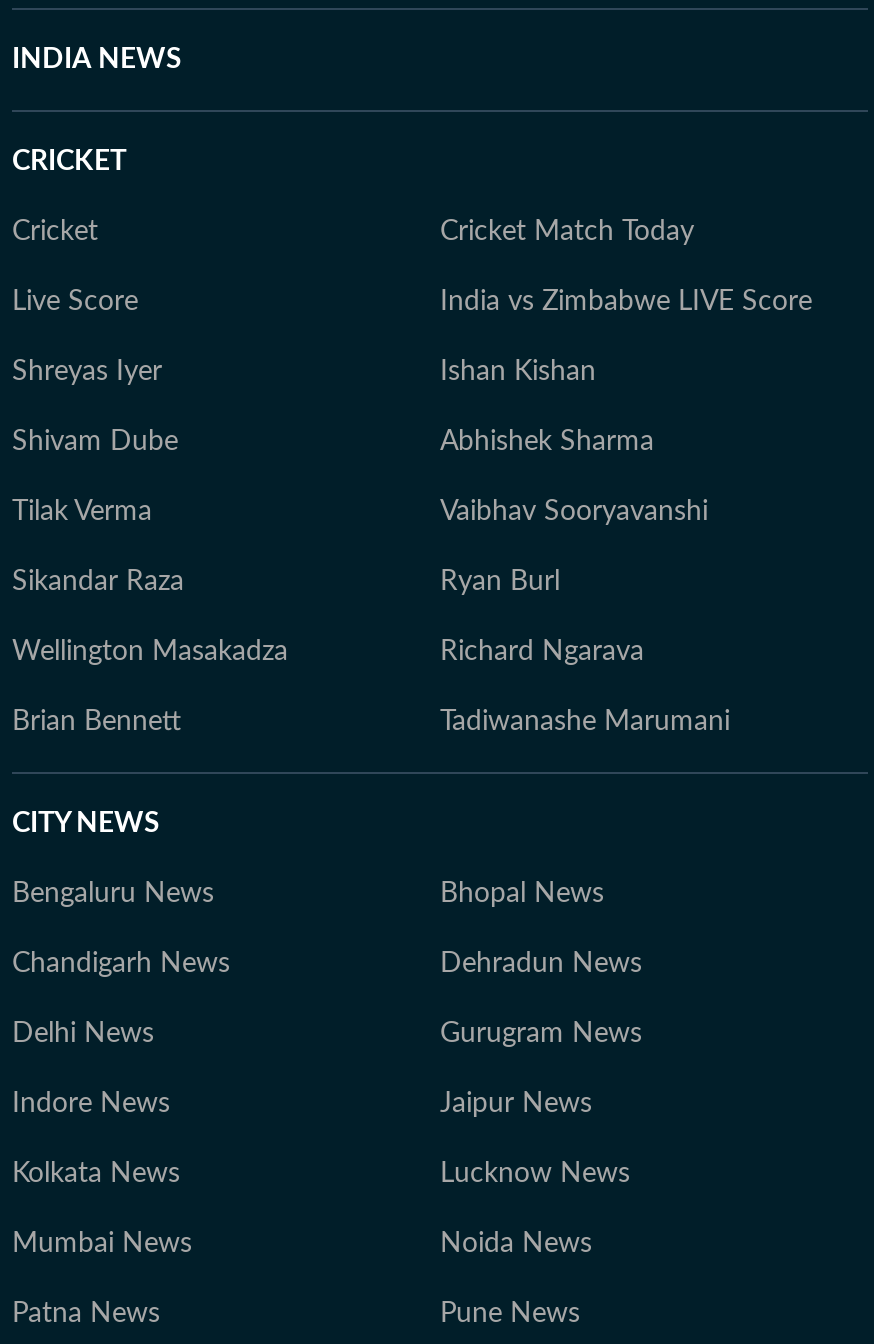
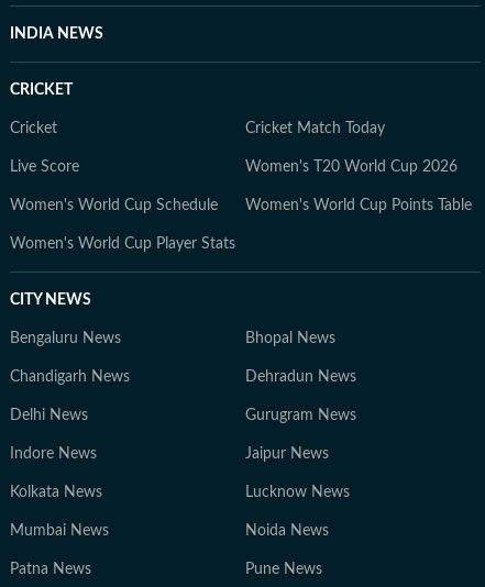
[12,287,812,735] India vs Zimbabwe LIVE Score | Shreyas Iyer | Ishan Kishan | Shivam Dube | Abhishek Sharma | Tilak Verma | Vaibhav Sooryavanshi | Sikandar Raza | Ryan Burl | Wellington Masakadza | Richard Ngarava | Brian Bennett | Tadiwanashe Marumani -> [10,159,472,251] Women's T20 World Cup 2026 | Women's World Cup Schedule | Women's World Cup Points Table | Women's World Cup Player Stats

